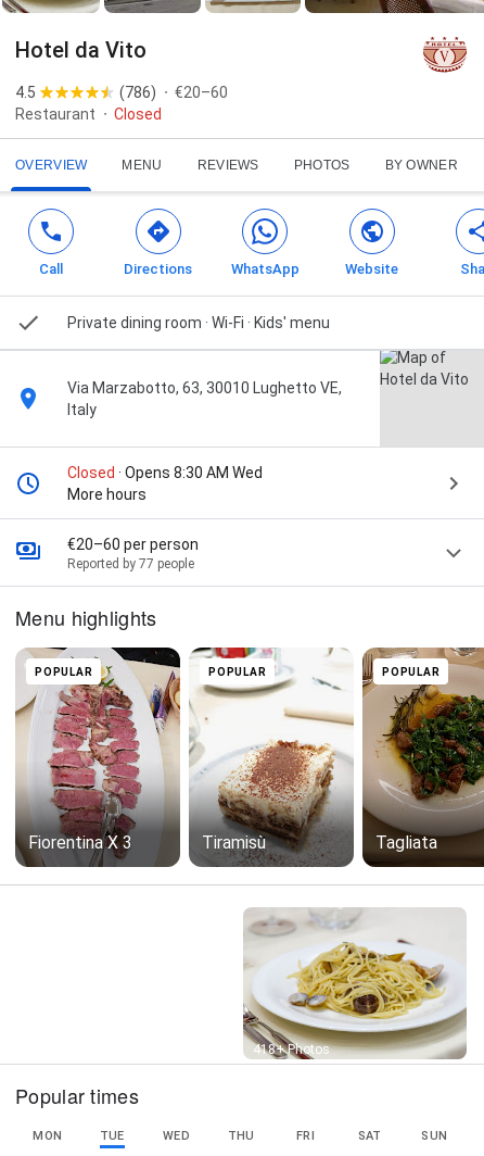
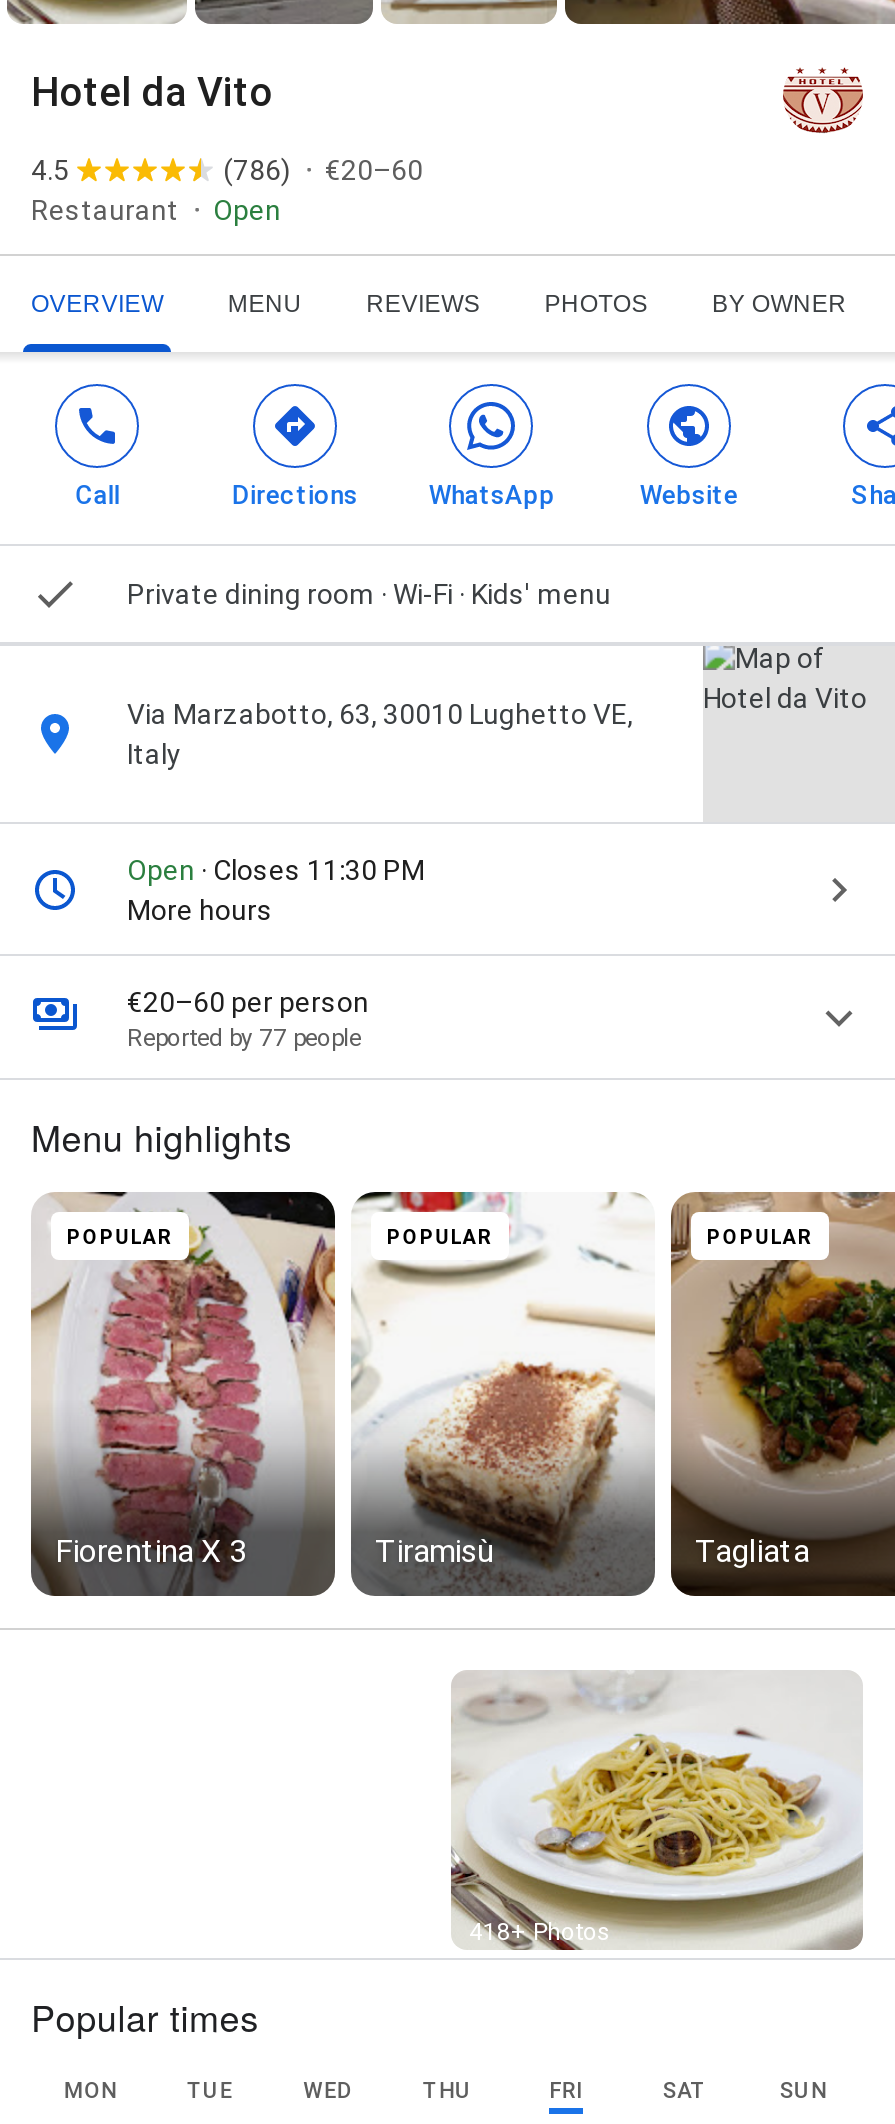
[114,106,162,123] Closed -> [213,194,281,226] Open
[67,464,263,482] Closed · Opens 8:30 AM Wed -> [127,854,425,886] Open · Closes 11:30 PM

